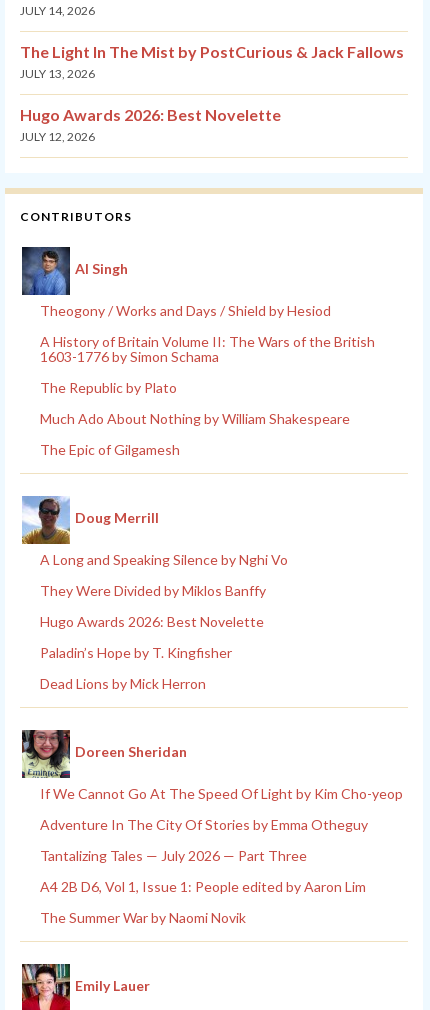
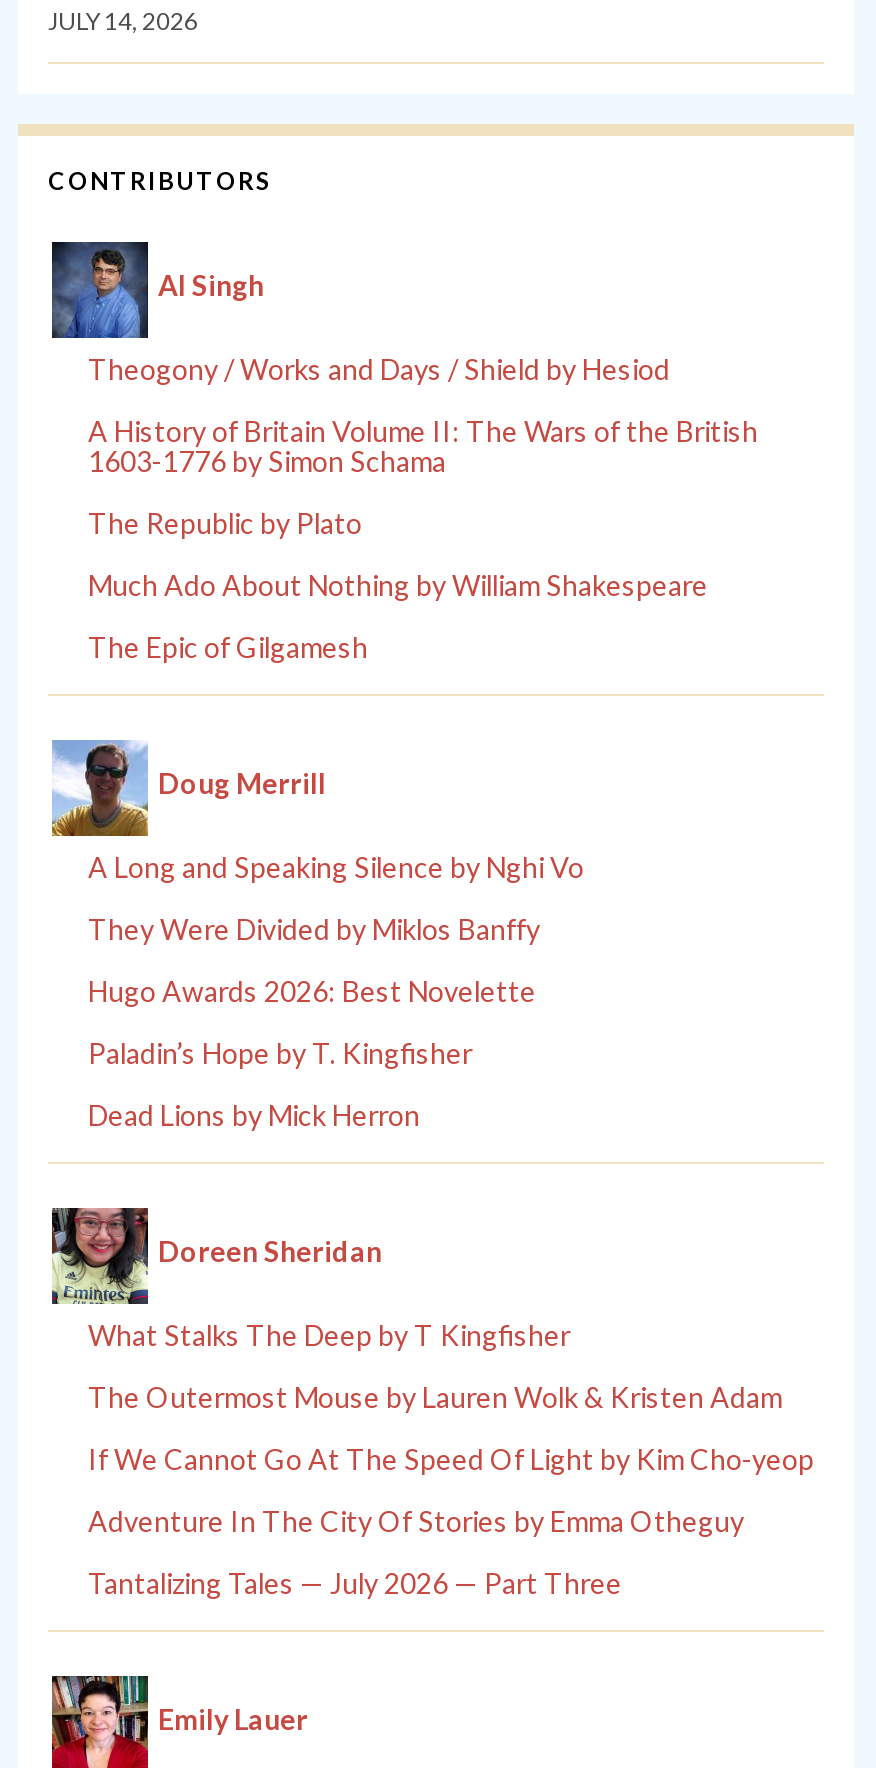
[20,42,404,144] The Light In The Mist by PostCurious & Jack Fallows | JULY 13, 2026 | Hugo Awards 2026: Best Novelette | JULY 12, 2026 -> none
none -> [88,1318,782,1414] What Stalks The Deep by T Kingfisher | The Outermost Mouse by Lauren Wolk & Kristen Adam
[40,878,366,926] A4 2B D6, Vol 1, Issue 1: People edited by Aaron Lim | The Summer War by Naomi Novik -> none

